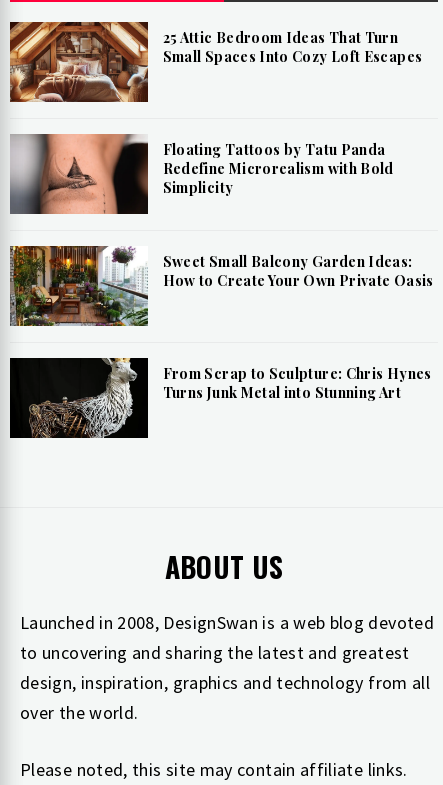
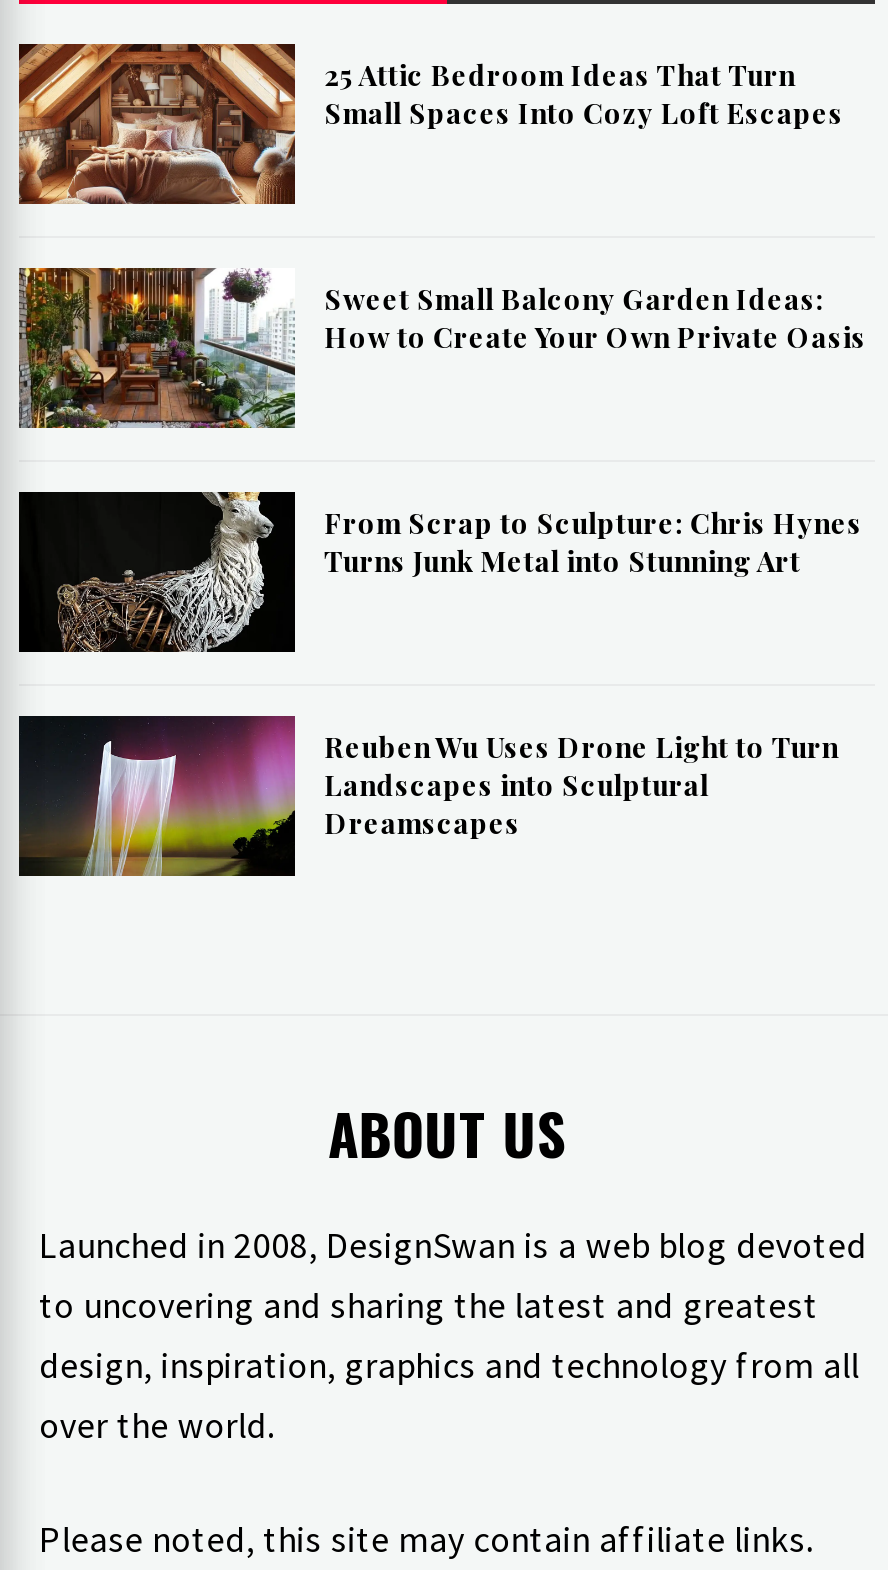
[11,134,394,215] [image] | Floating Tattoos by Tatu Panda | Redefine Microrealism with Bold | Simplicity -> none
moved [9,243,434,402] -> [17,262,866,580]: [image] | Sweet Small Balcony Garden Ideas: | How to Create Your Own Private Oasis | From Scrap to Sculpture: Chris Hynes | Turns Junk Metal into Stunning Art
none -> [19,714,839,878] [image] | Reuben Wu Uses Drone Light to Turn | Landscapes into Sculptural | Dreamscapes

